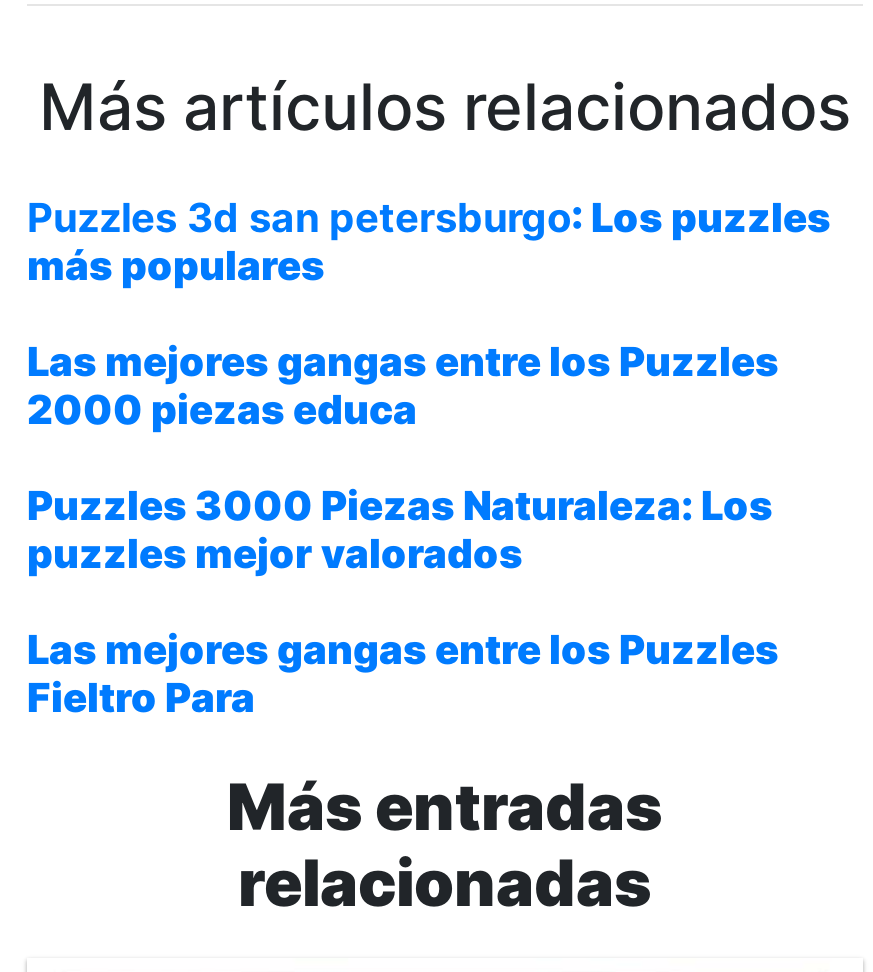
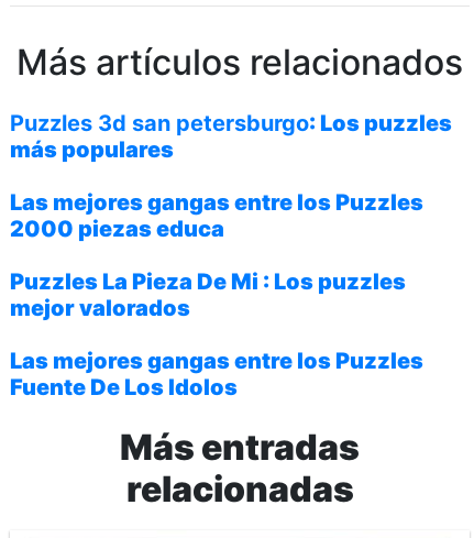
[27,481,773,577] Puzzles 3000 Piezas Naturaleza: Los | puzzles mejor valorados -> [10,268,406,321] Puzzles La Pieza De Mi: Los puzzles | mejor valorados
[27,673,255,721] Fieltro Para -> [10,374,238,400] Fuente De Los Idolos

